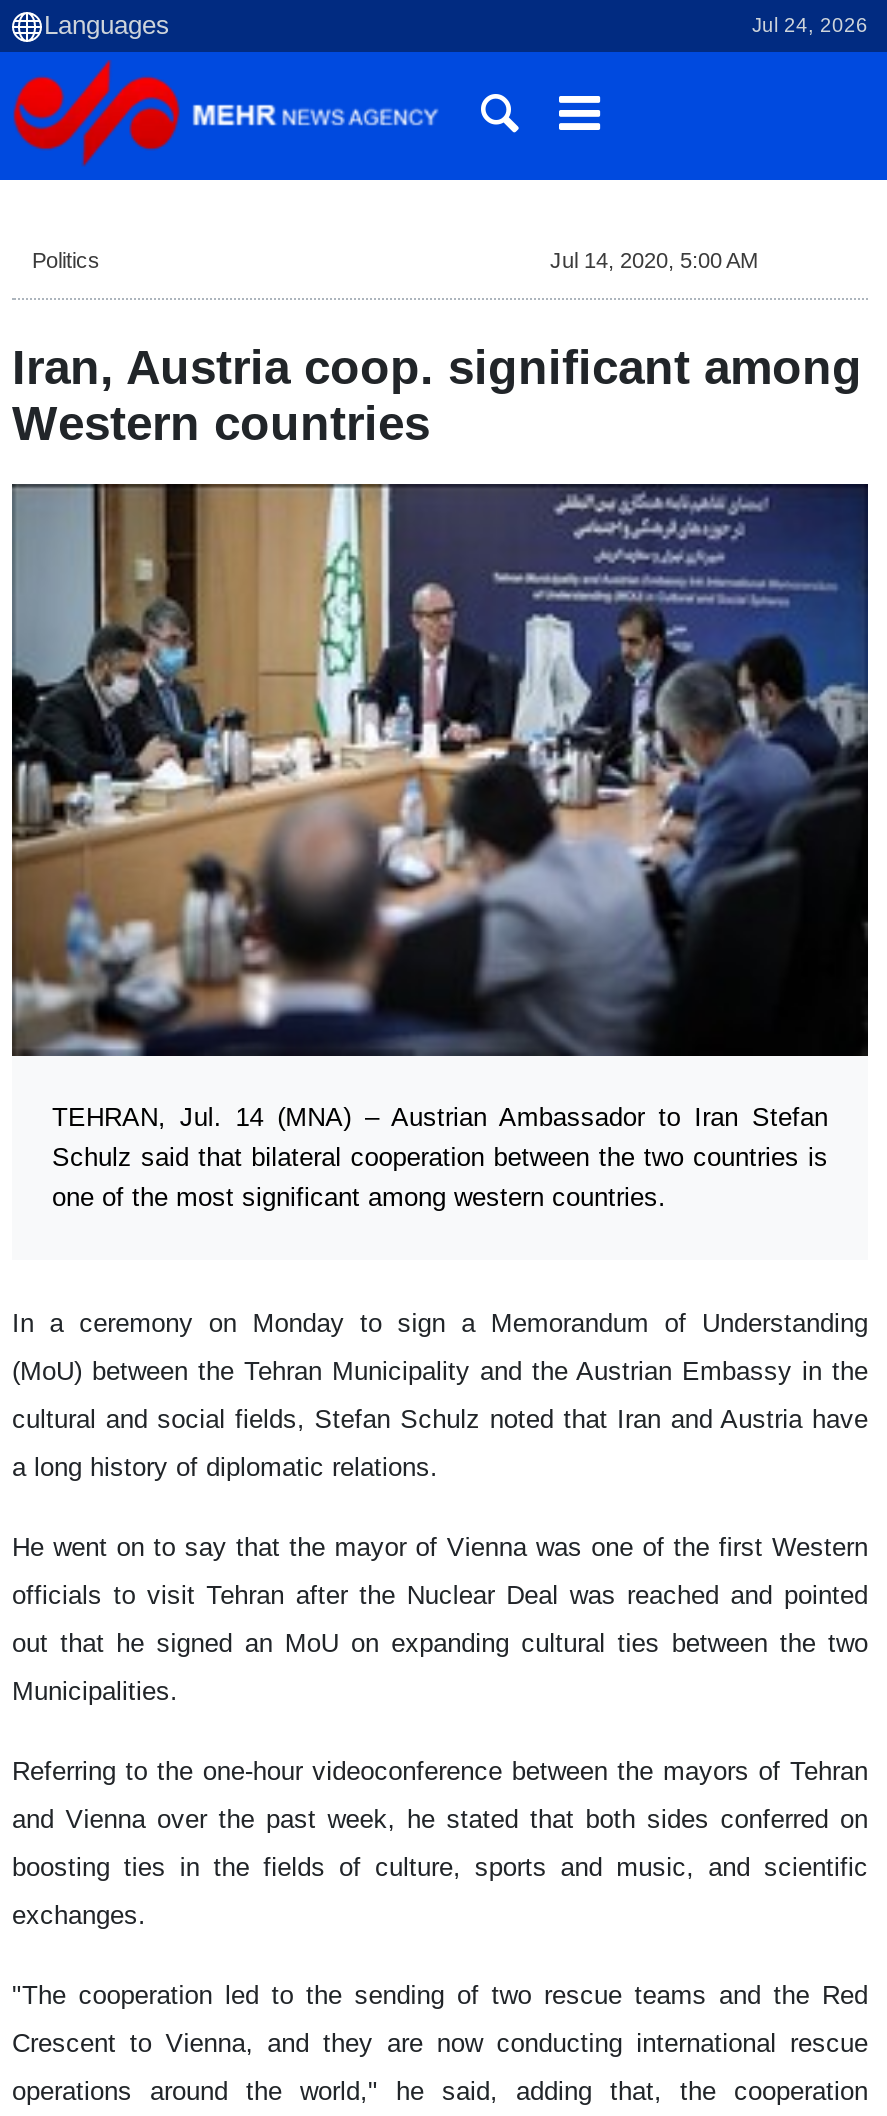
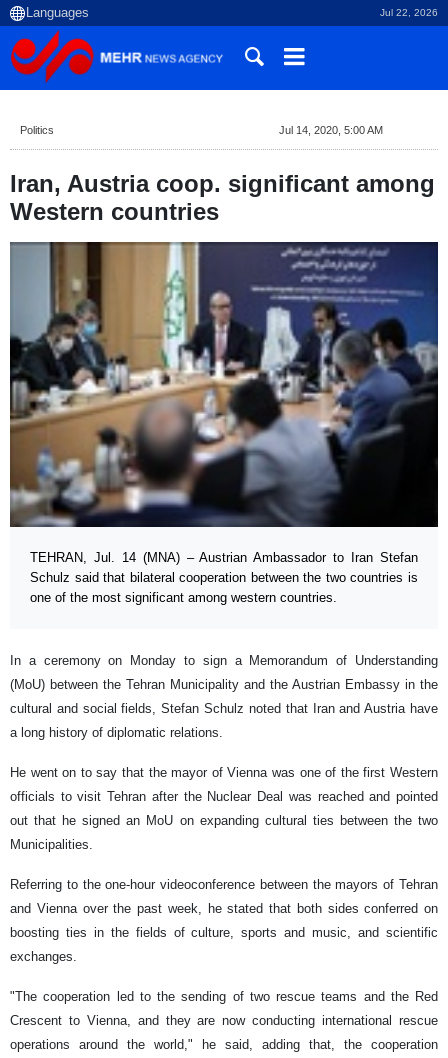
[752,14,868,36] Jul 24, 2026 -> [380,7,438,18] Jul 22, 2026

